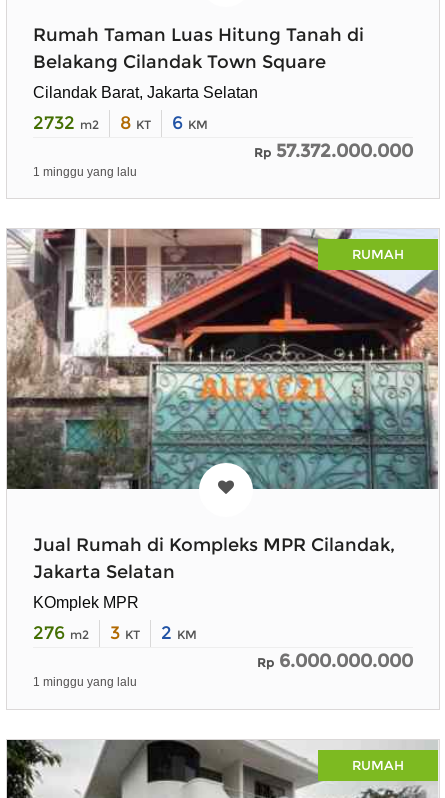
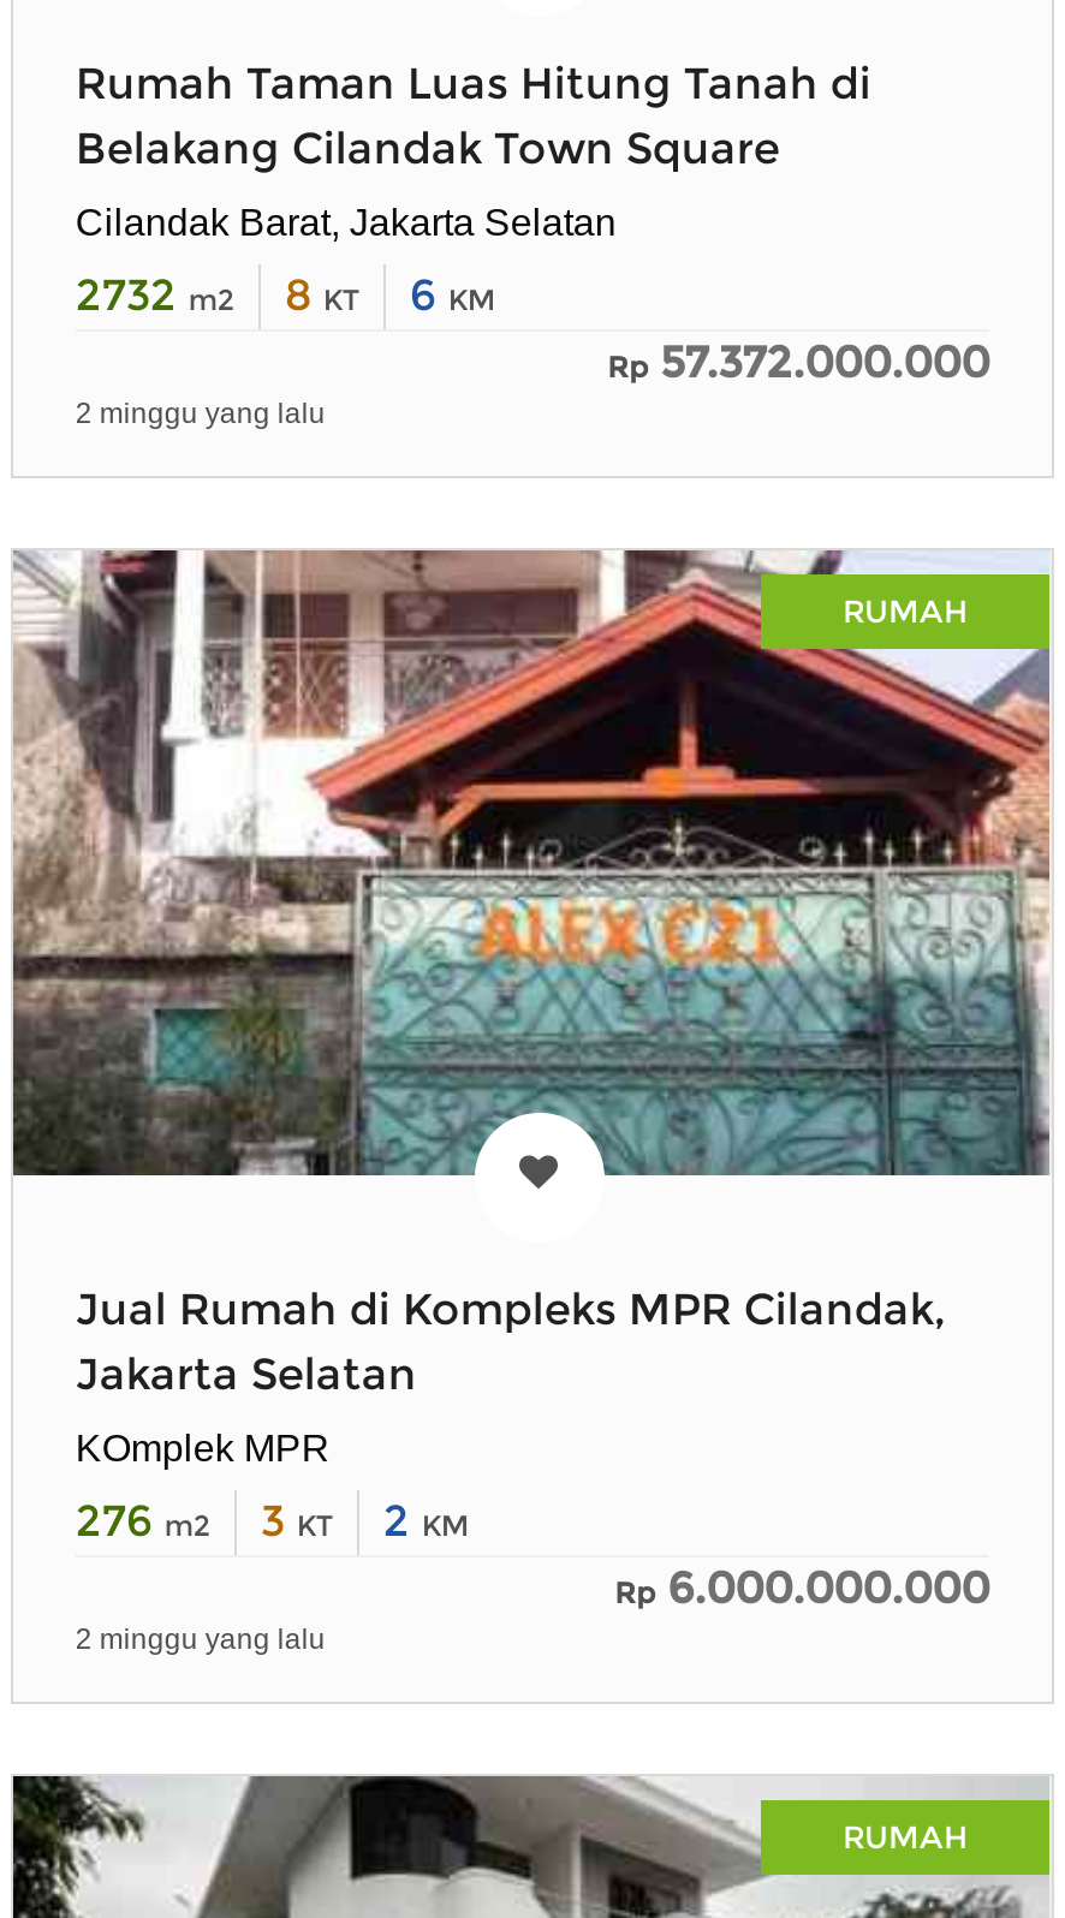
[33,165,137,179] 1 minggu yang lalu -> [75,397,326,430] 2 minggu yang lalu
[33,675,137,689] 1 minggu yang lalu -> [75,1623,326,1657] 2 minggu yang lalu

